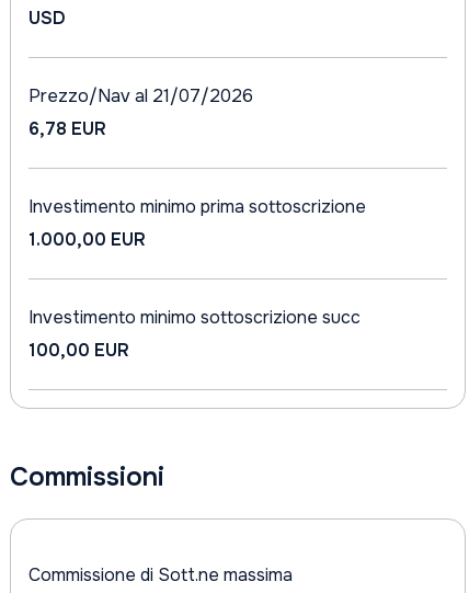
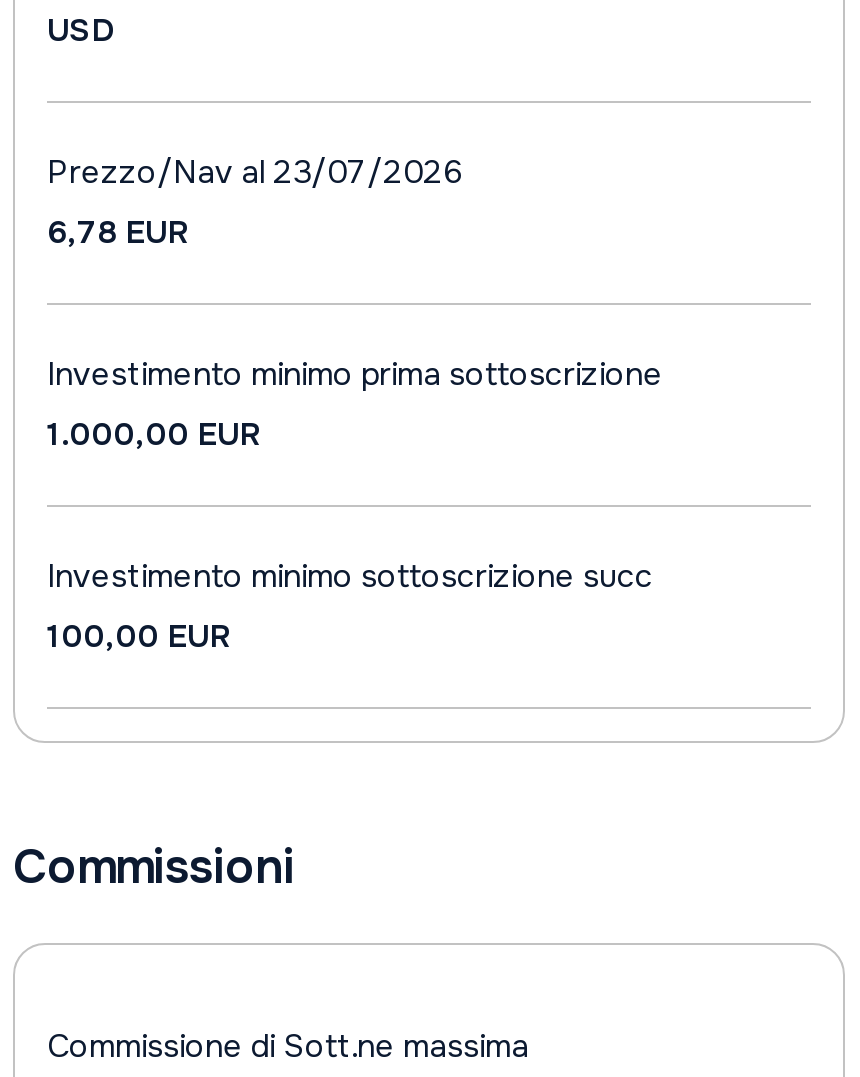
[28,84,253,107] Prezzo/Nav al 21/07/2026 -> [47,151,463,193] Prezzo/Nav al 23/07/2026

